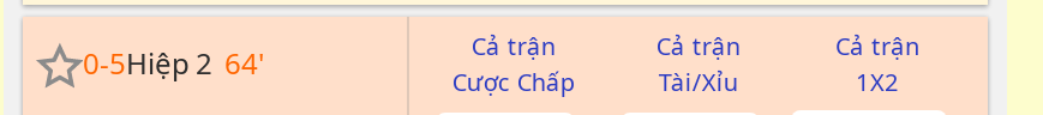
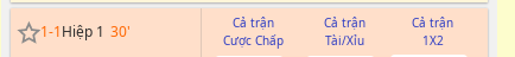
[83,43,265,83] 0-5Hiệp 2 64' -> [40,21,131,41] 1-1Hiệp 1 30'

